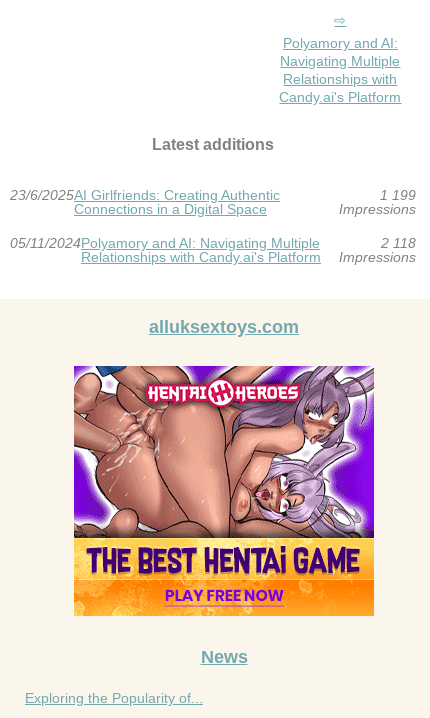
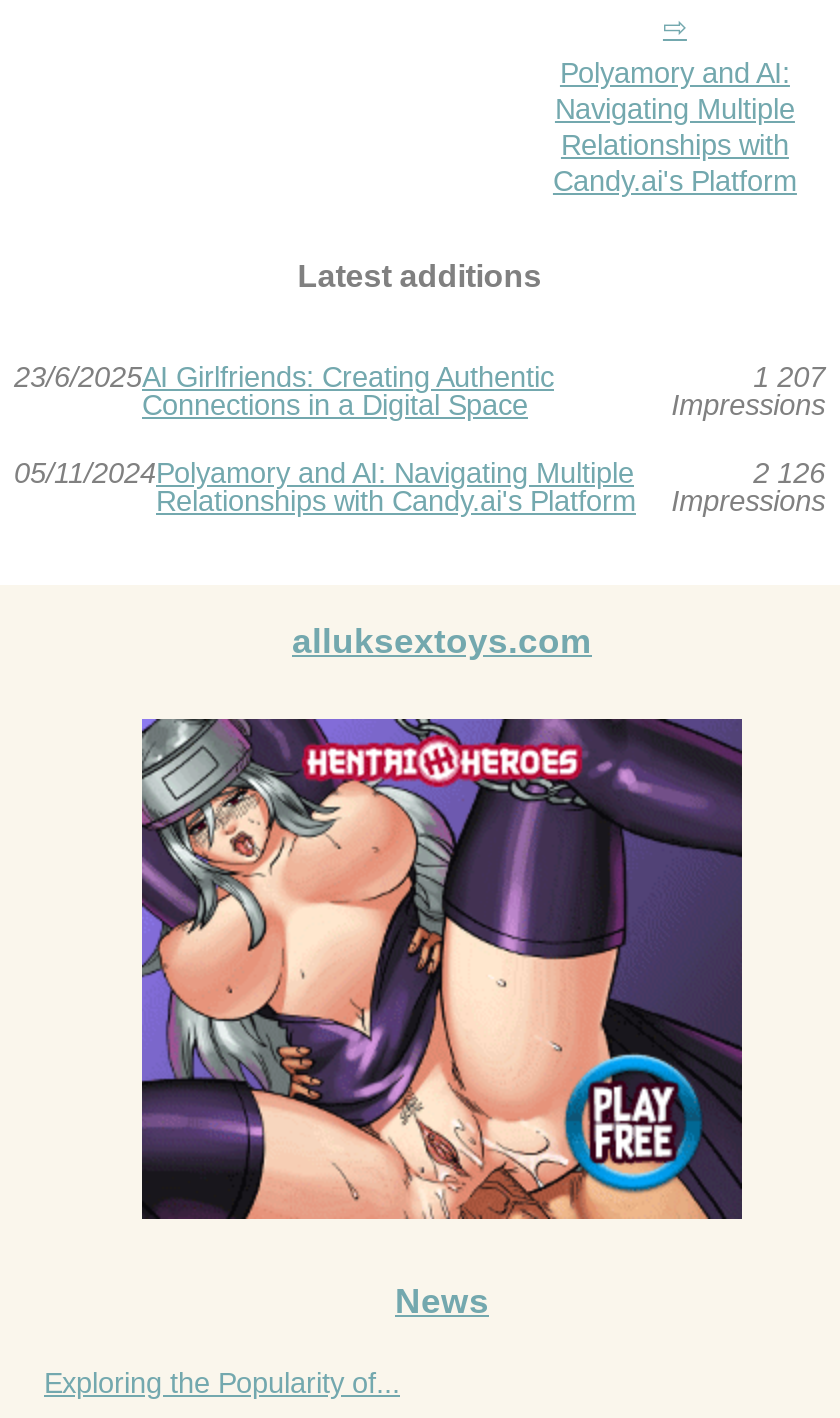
[380,187,416,203] 1 199 -> [753,362,825,394] 1 207
[381,235,416,251] 2 118 -> [753,458,825,490] 2 126
[73,365,375,617] [image] -> [140,717,744,1221] [image]

